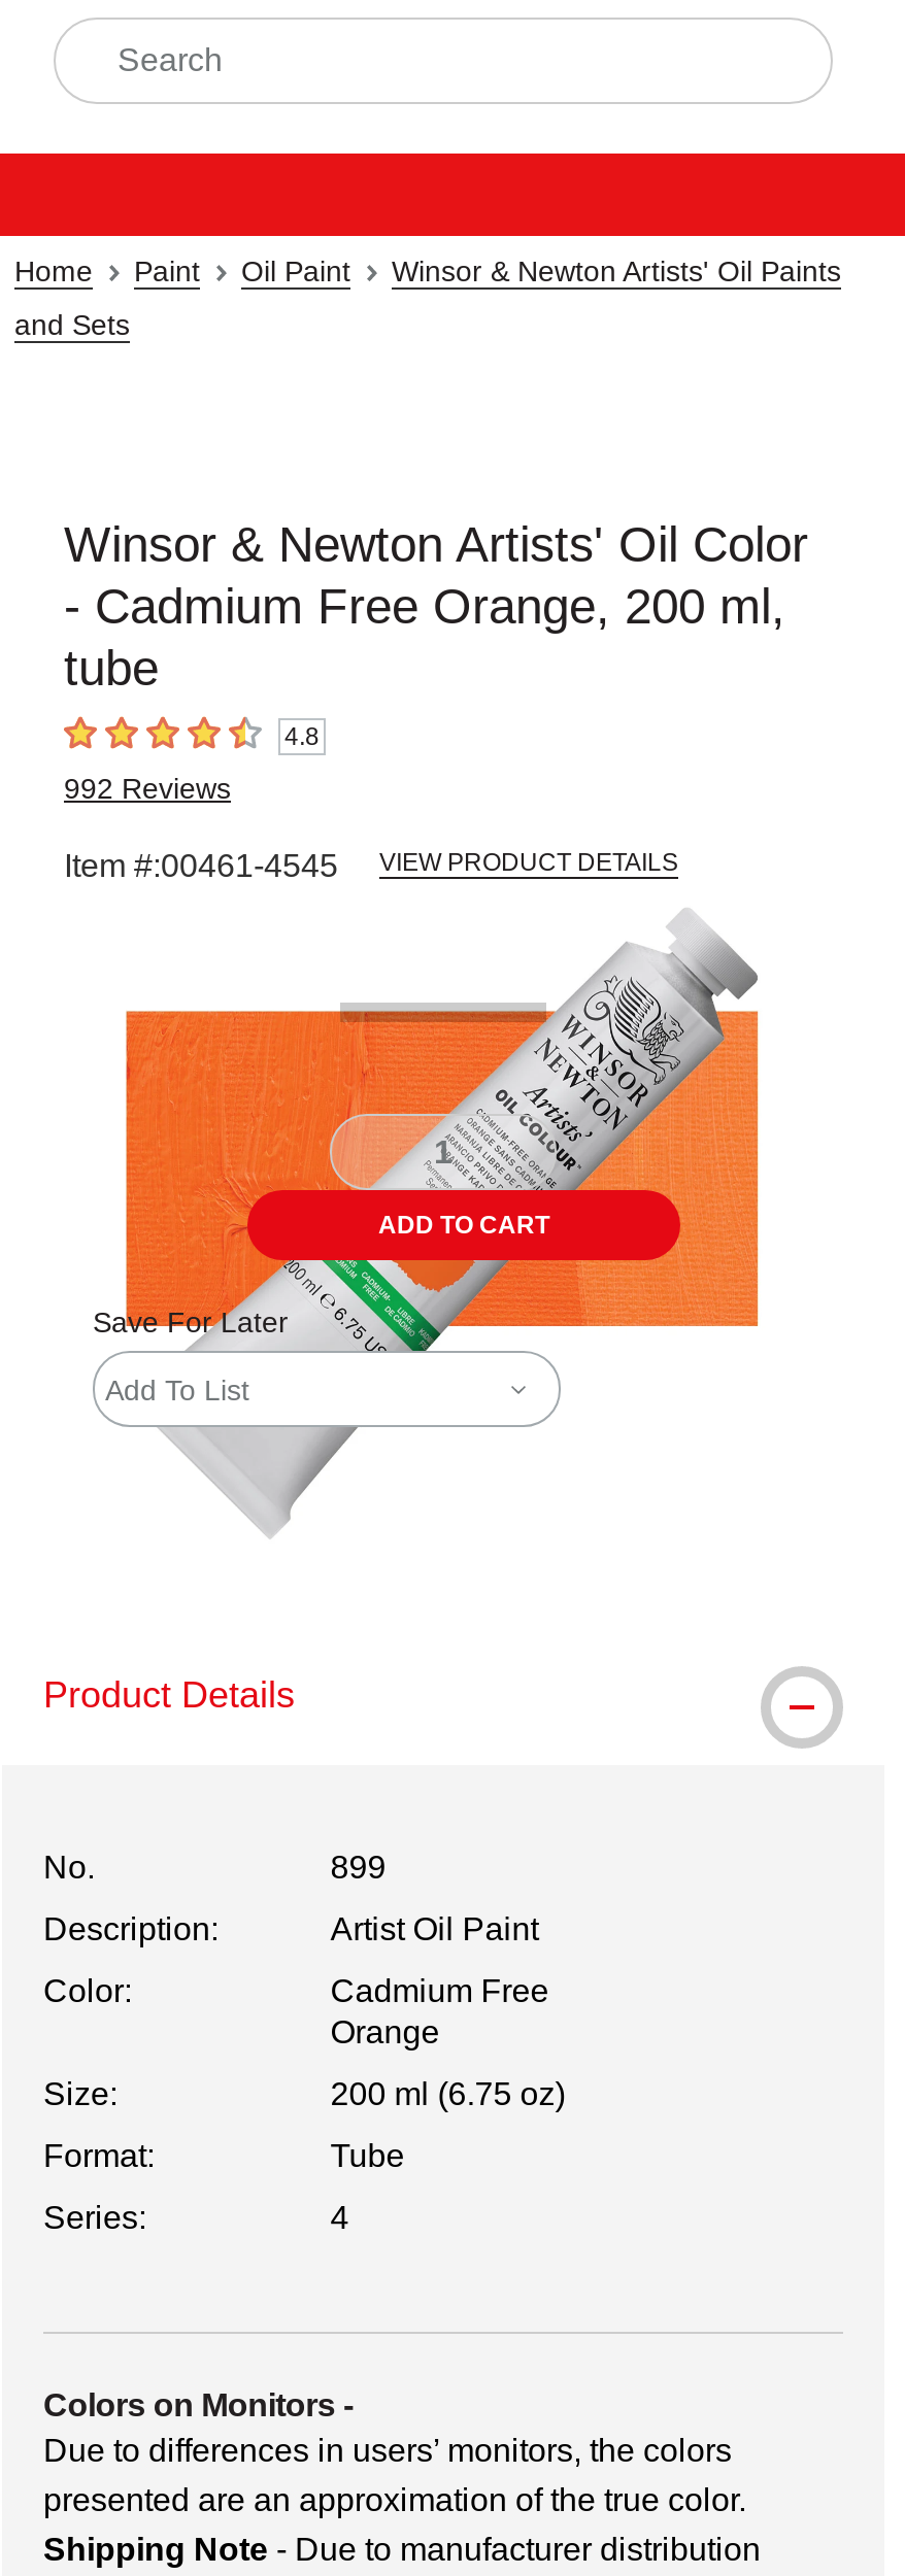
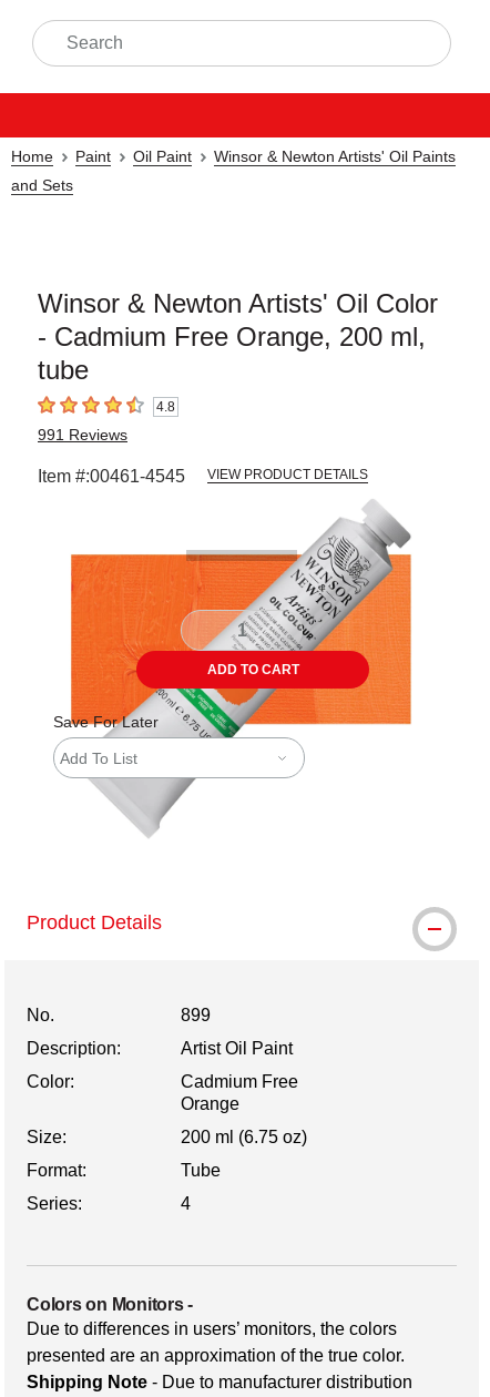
[64,772,231,805] 992 Reviews -> [38,426,127,443] 991 Reviews

